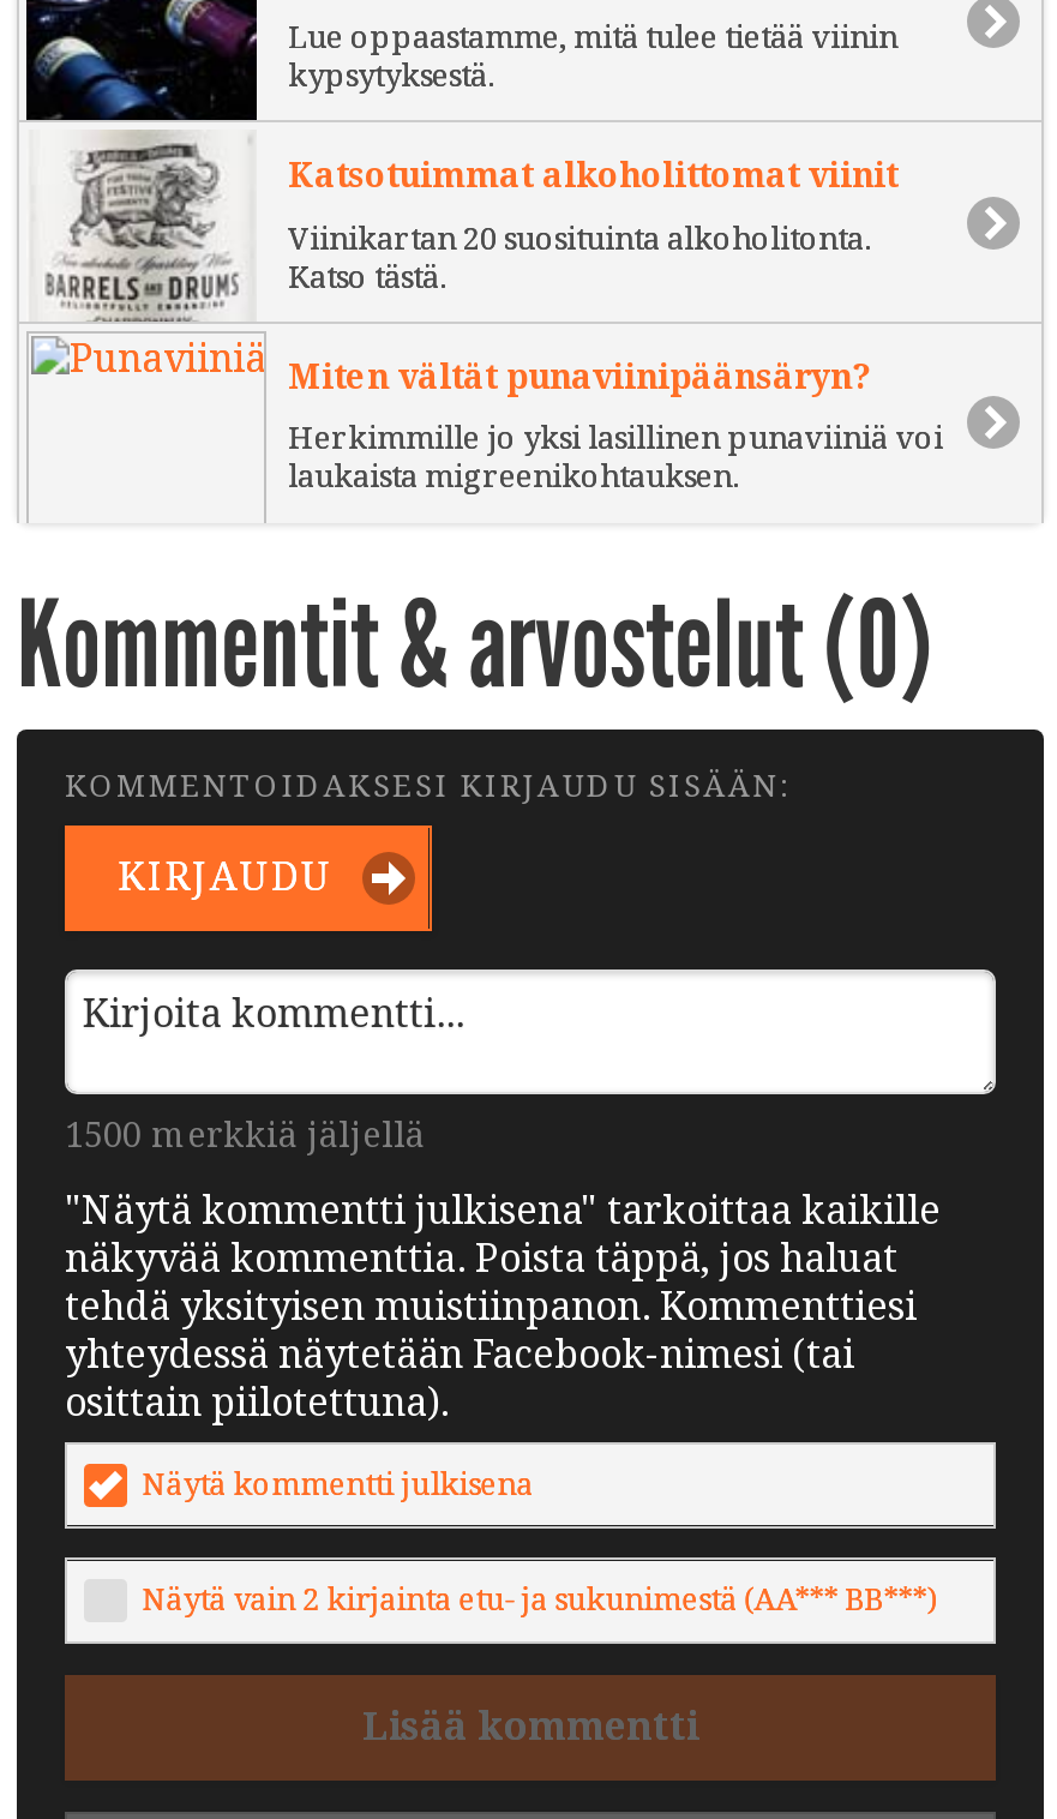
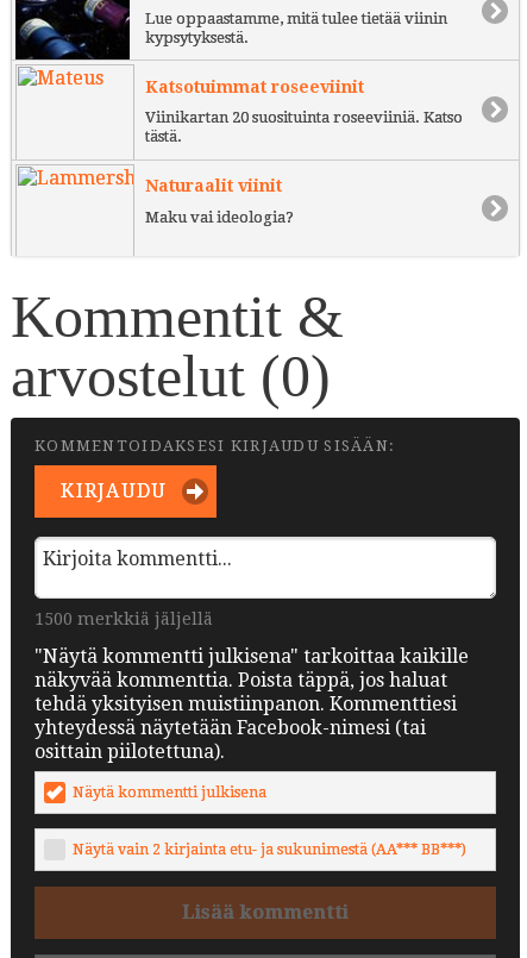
[43,132,897,324] [image] | Katsotuimmat alkoholittomat viinit -> [17,65,364,159] [image] | Katsotuimmat roseeviinit
[288,219,873,293] Viinikartan 20 suosituinta alkoholitonta. | Katso tästä. -> [145,109,463,146] Viinikartan 20 suosituinta roseeviiniä. Katso | tästä.
[288,356,871,394] Miten vältät punaviinipäänsäryn? -> [145,176,282,196] Naturaalit viinit
[288,420,943,495] Herkimmille jo yksi lasillinen punaviiniä voi | laukaista migreenikohtauksen. -> [145,208,294,226] Maku vai ideologia?

